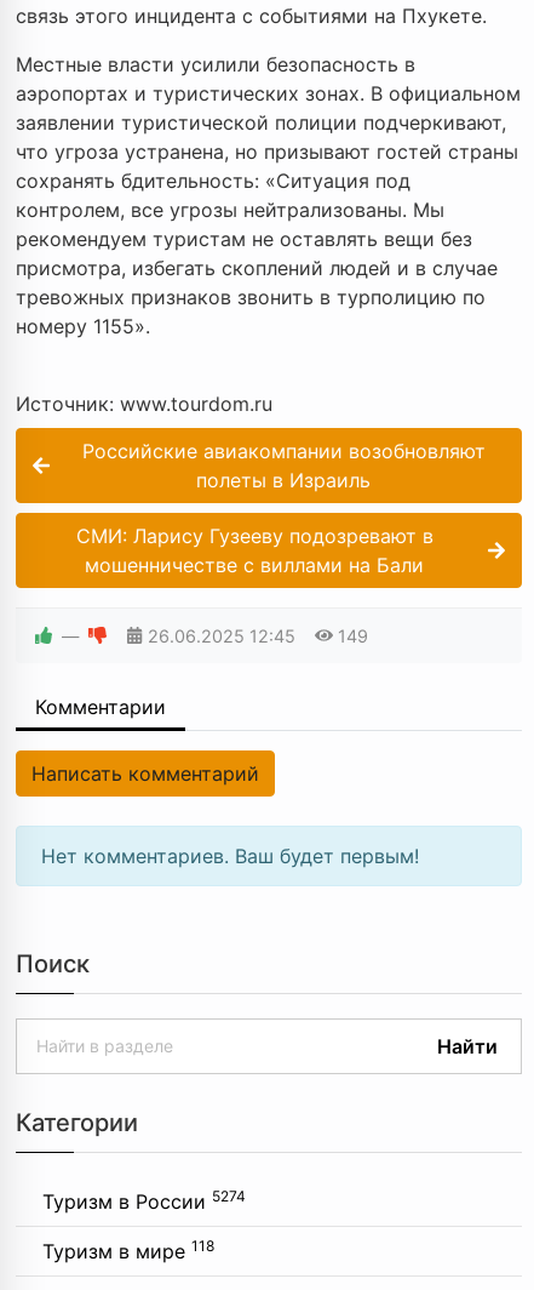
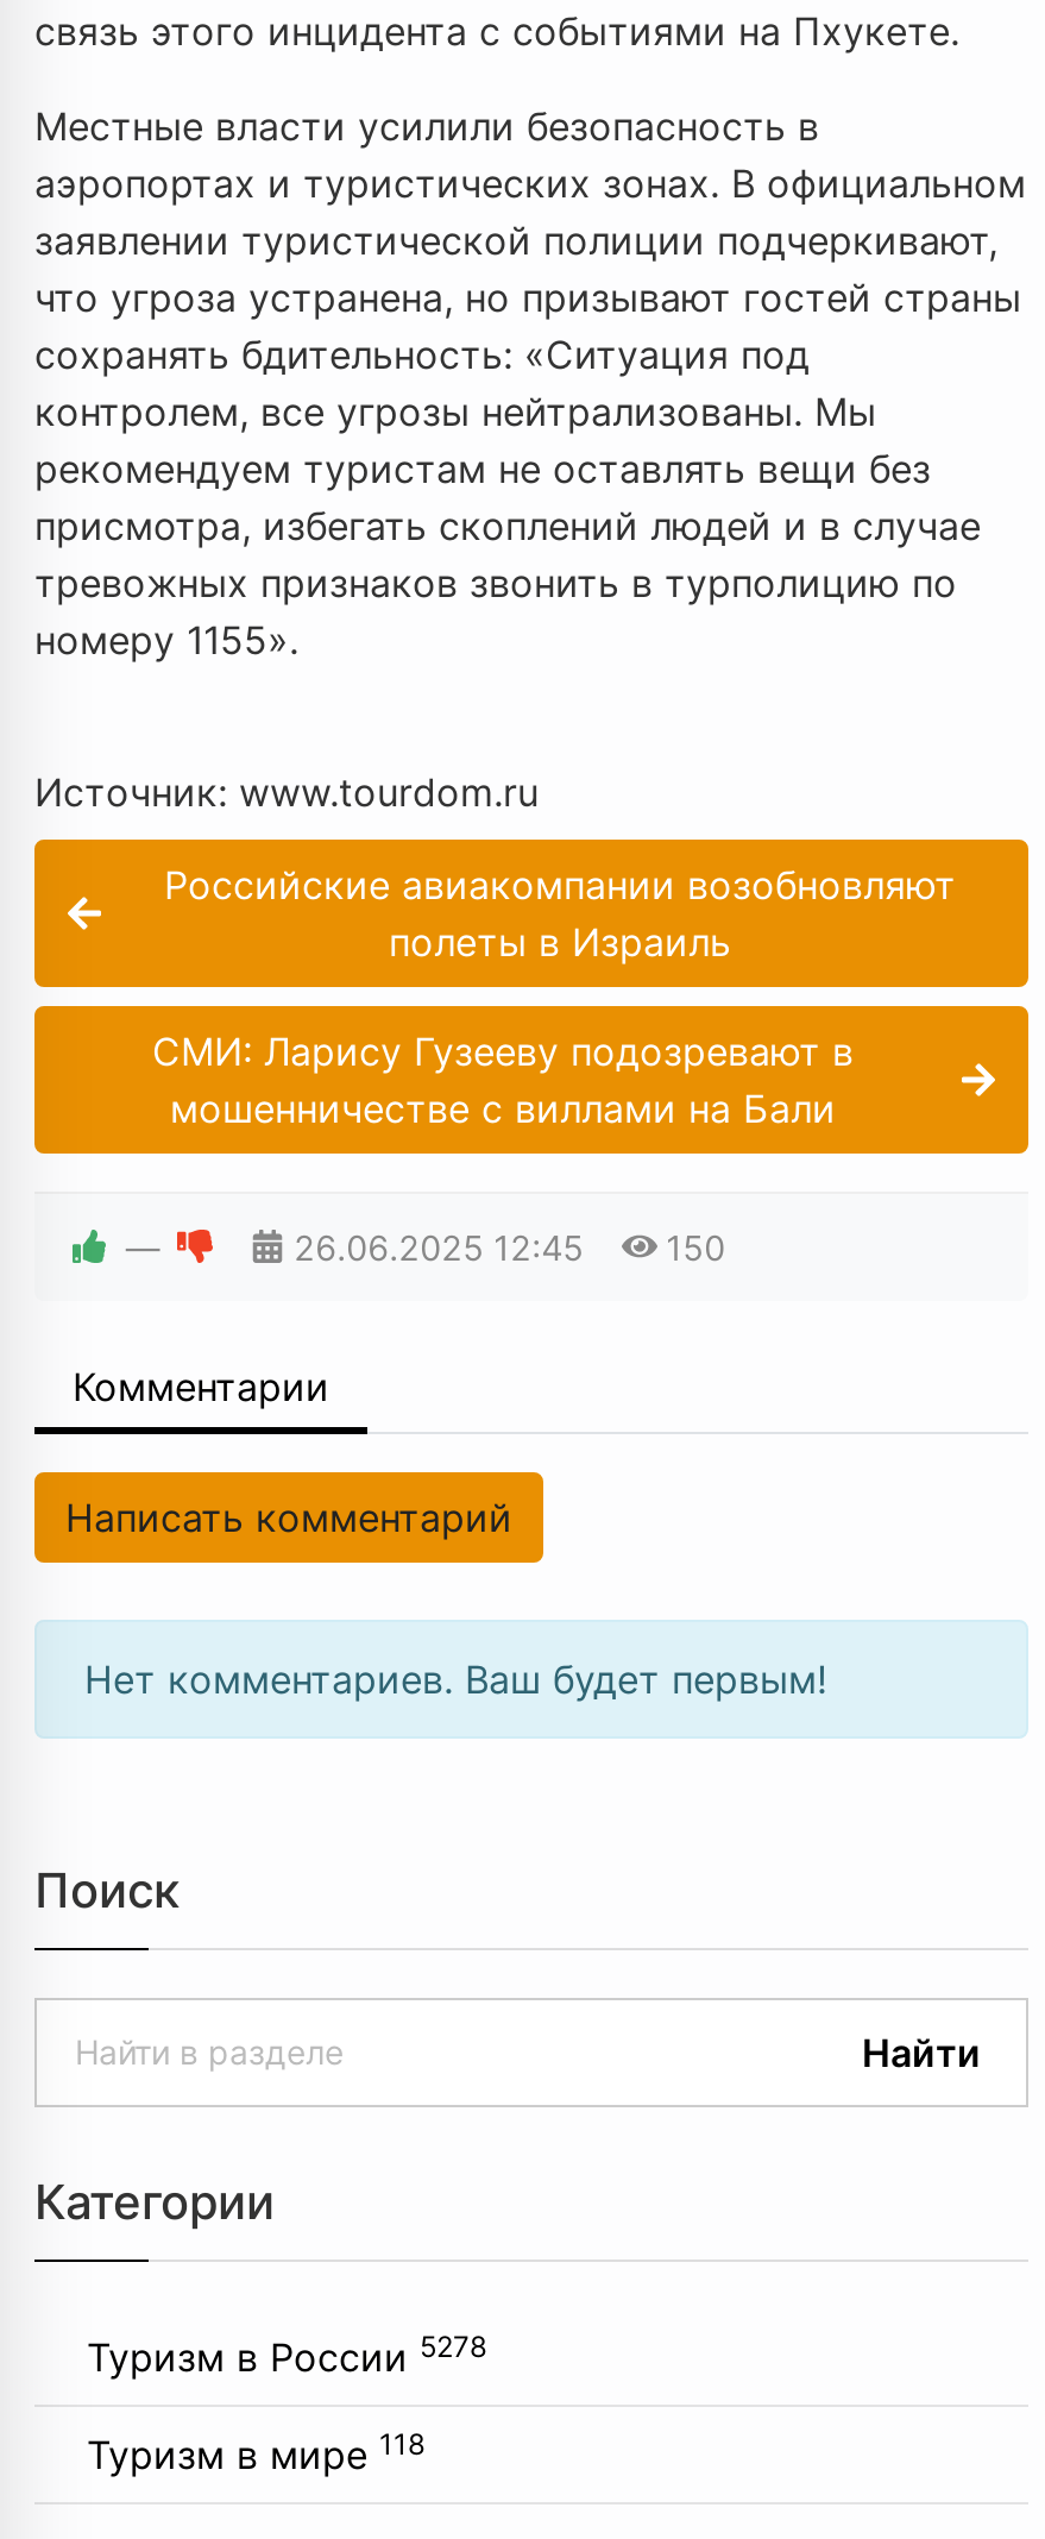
[148,625,368,646] 26.06.2025 12:45 149 -> [294,1227,725,1267] 26.06.2025 12:45 150
[42,1187,246,1213] Туризм в России 5274 -> [87,2328,486,2380] Туризм в России 5278

